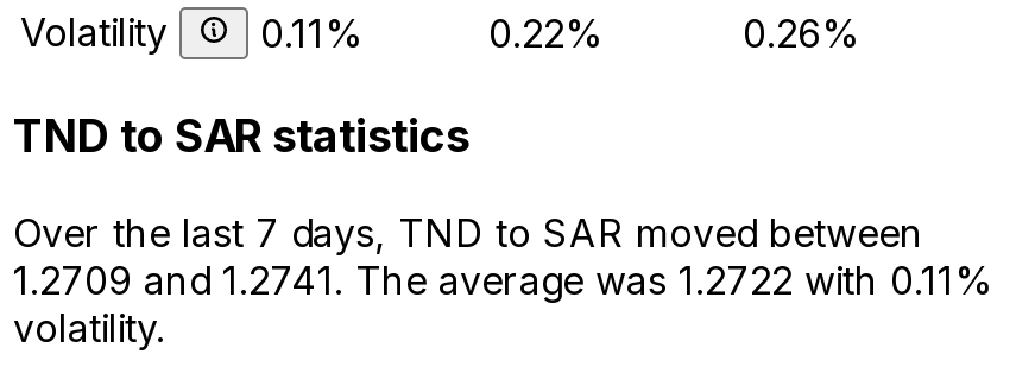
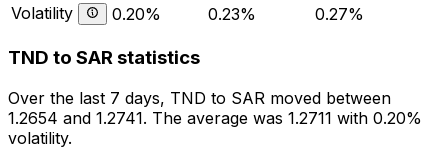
[20,7,362,56] Volatility 0.11% -> [11,3,161,24] Volatility 0.20%
[488,9,602,56] 0.22% -> [208,4,256,24] 0.23%
[743,9,859,56] 0.26% -> [315,4,364,24] 0.27%
[13,257,992,304] 1.2709 and 1.2741. The average was 1.2722 with 0.11% -> [8,108,422,128] 1.2654 and 1.2741. The average was 1.2711 with 0.20%

